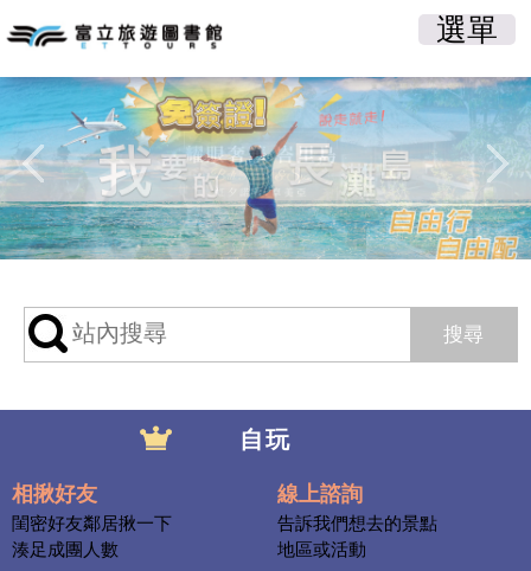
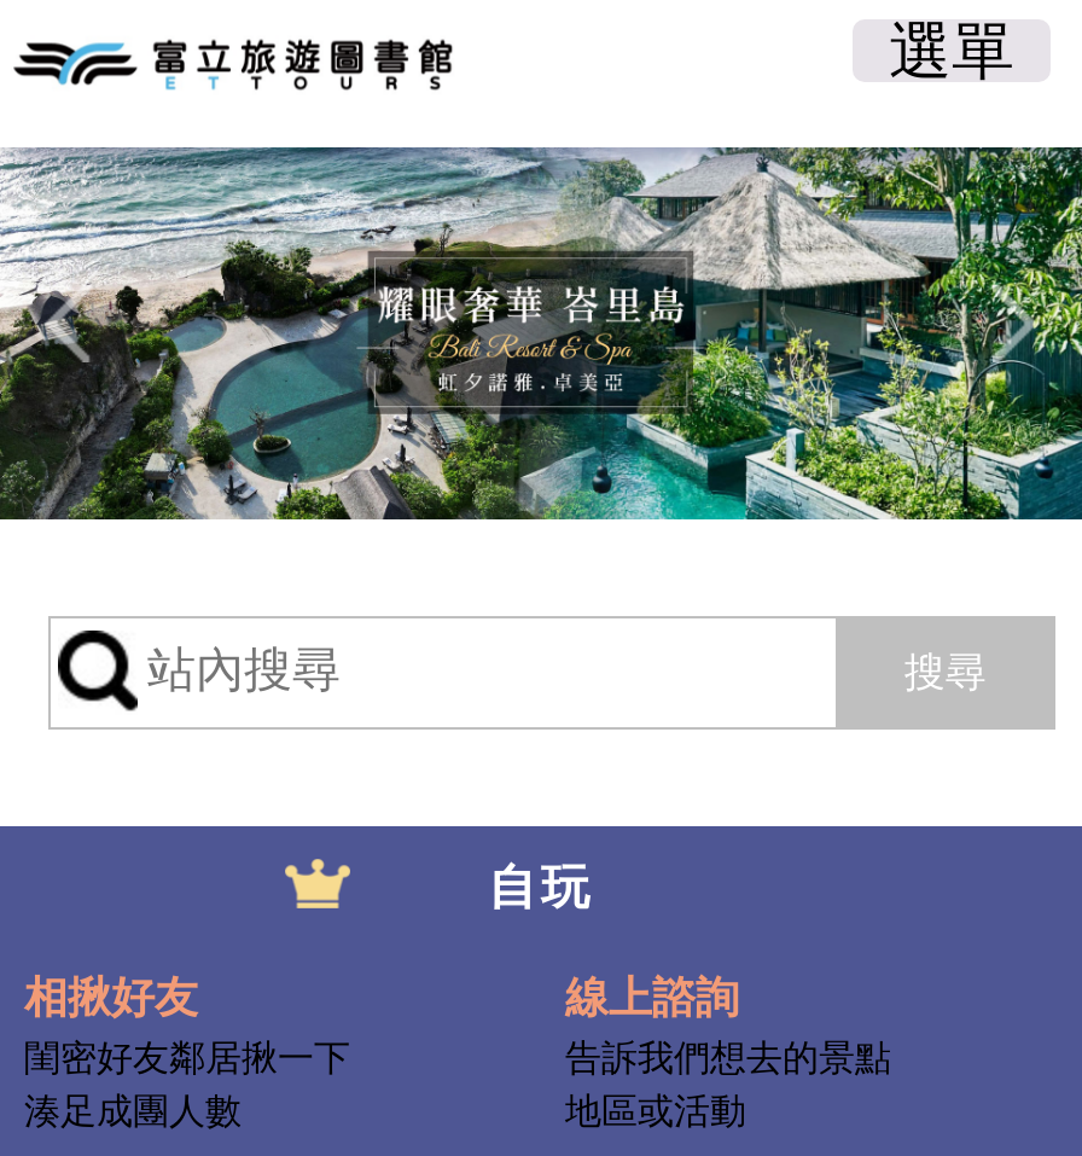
[4,76,527,261] [image] -> [7,145,1075,522] [image]

